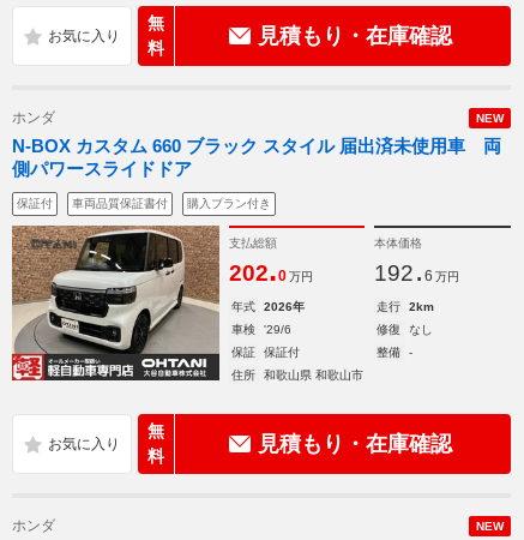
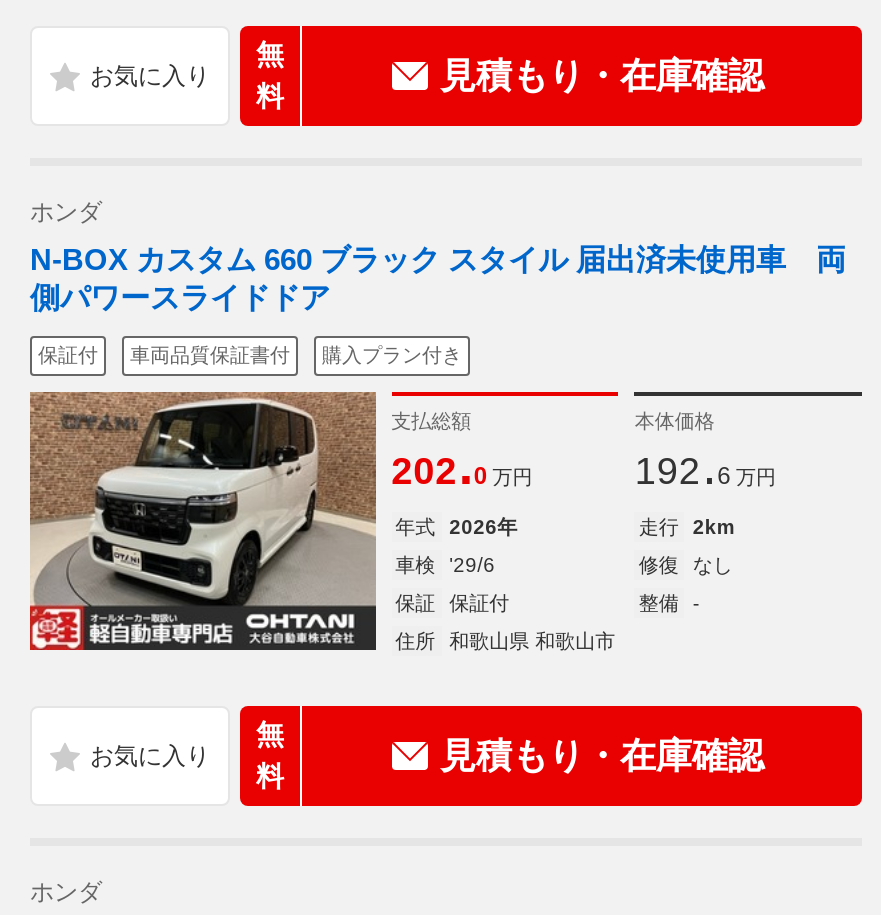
[476,112,504,125] NEW -> none
[476,520,504,533] NEW -> none

